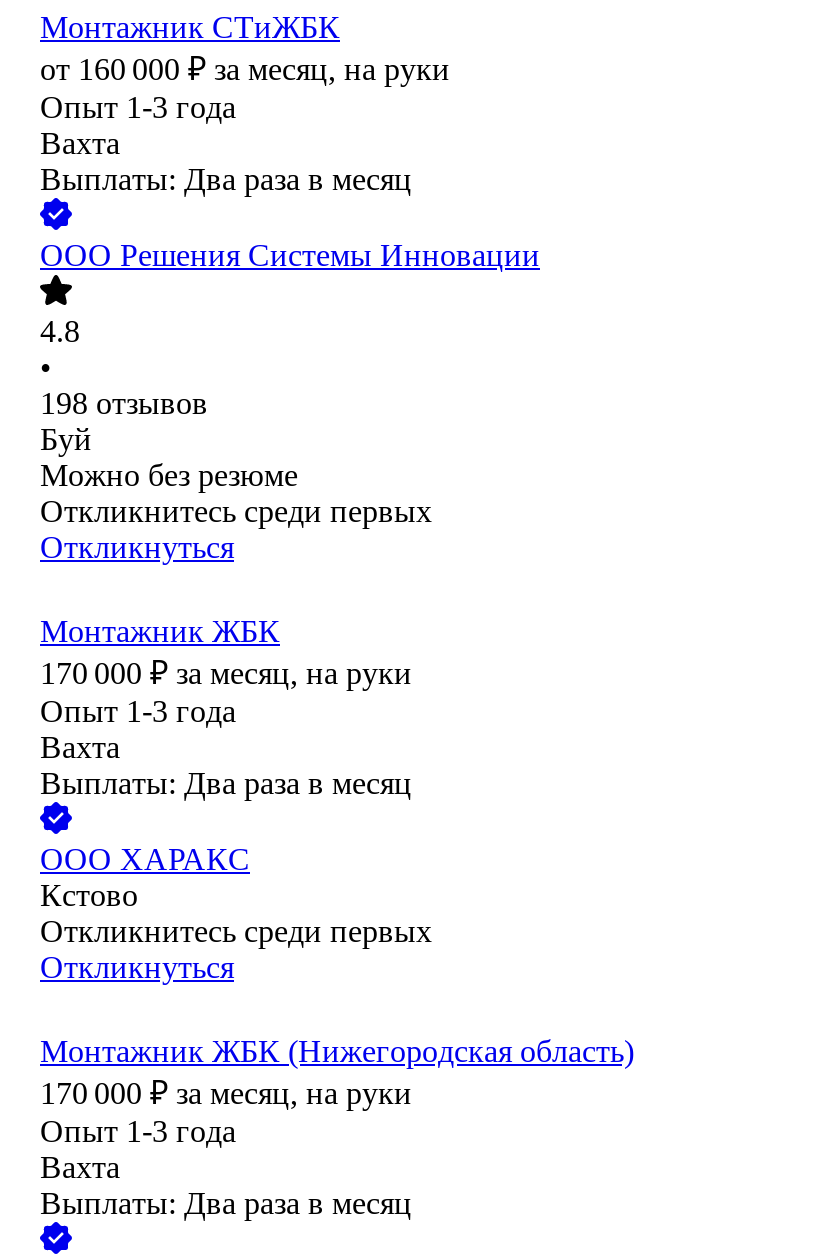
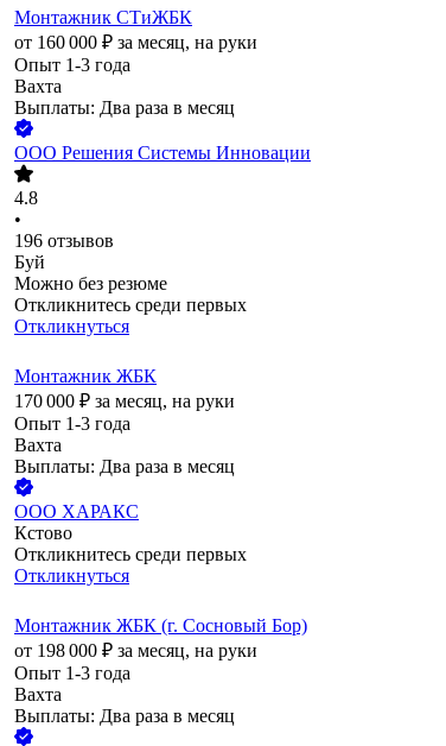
[40,387,208,421] 198 отзывов -> [14,231,114,251] 196 отзывов
[40,1035,634,1111] Монтажник ЖБК (Нижегородская область) | 170 000 ₽ за месяц, на руки -> [14,616,307,661] Монтажник ЖБК (г. Сосновый Бор) | от 198 000 ₽ за месяц, на руки

